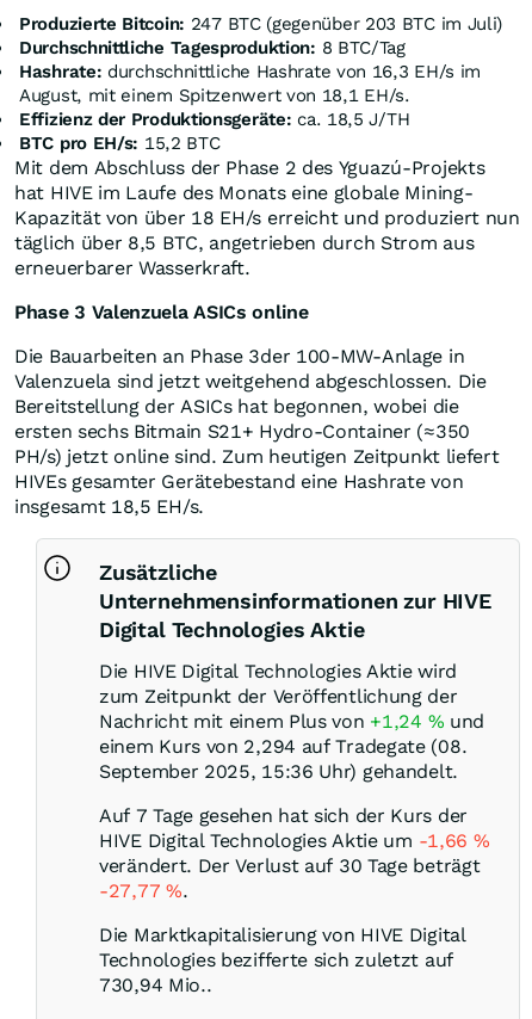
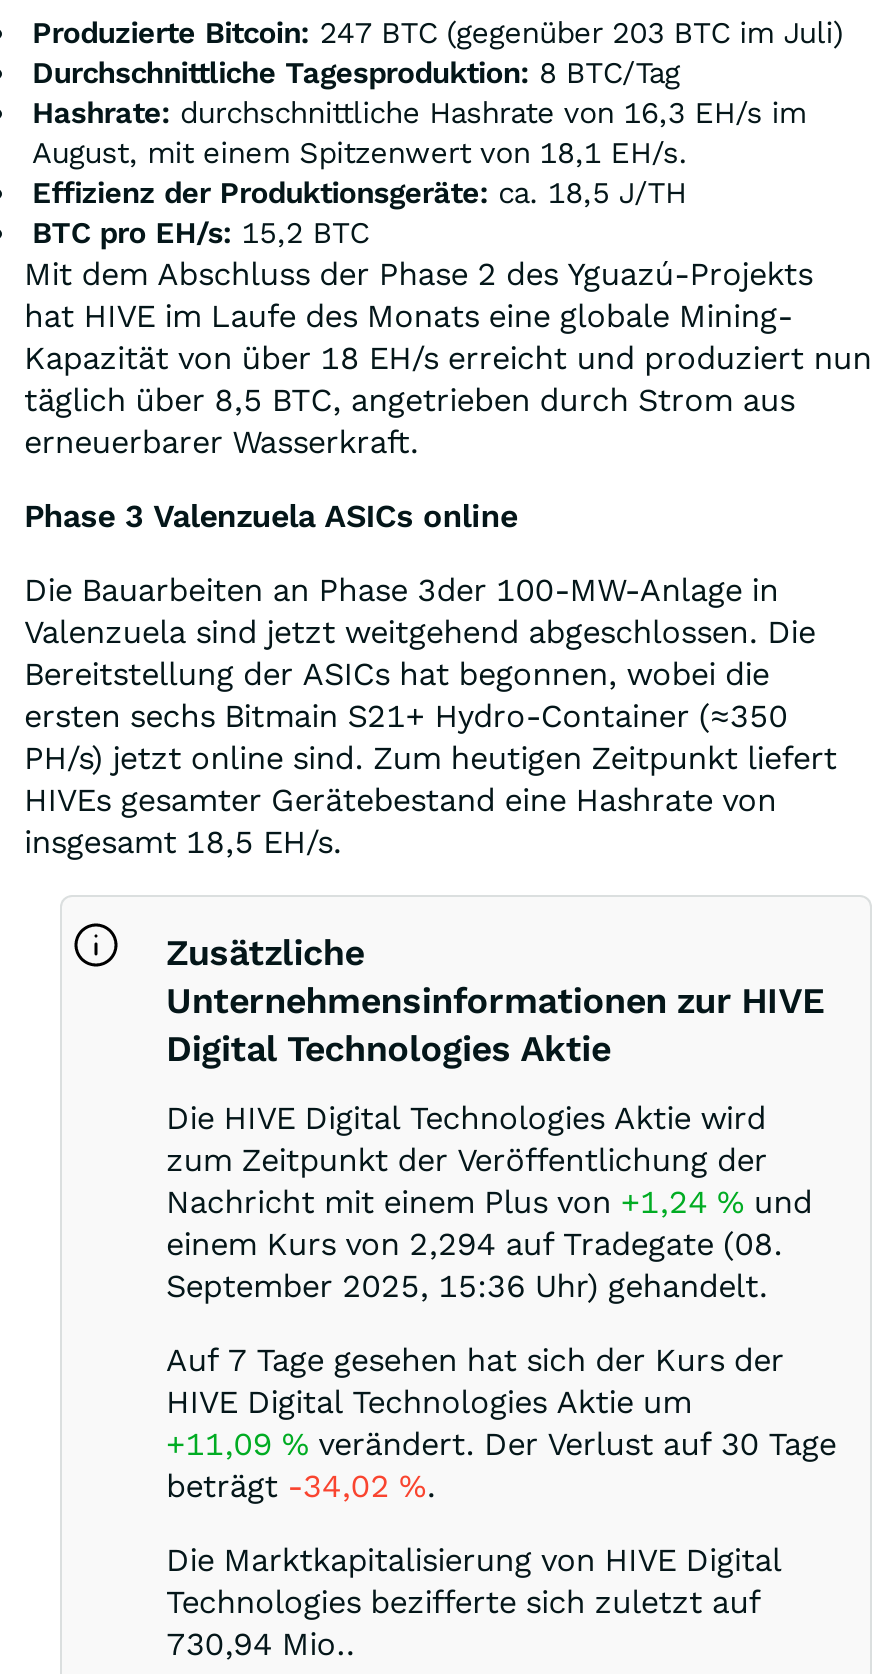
[99,829,490,902] HIVE Digital Technologies Aktie um -1,66% | verändert. Der Verlust auf 30 Tage beträgt | -27,77%. -> [166,1383,836,1505] HIVE Digital Technologies Aktie um | +11,09% verändert. Der Verlust auf 30 Tage | beträgt -34,02%.

